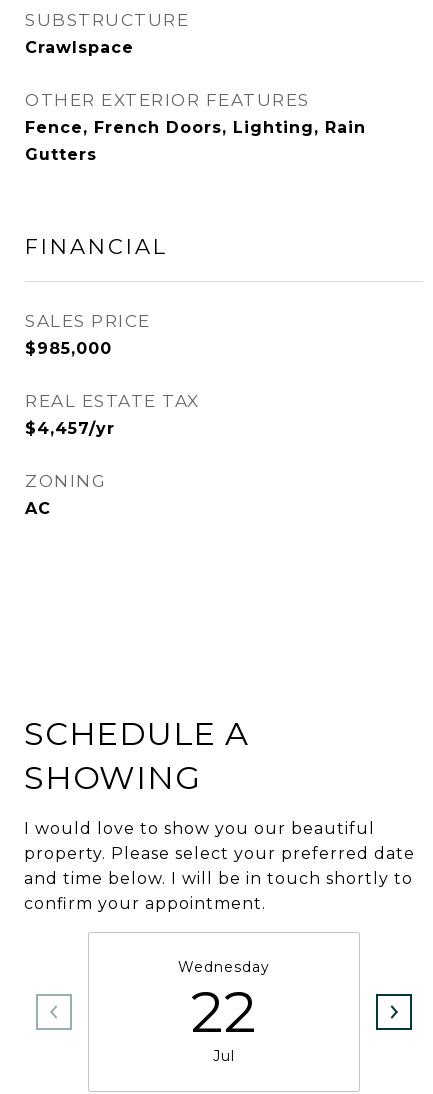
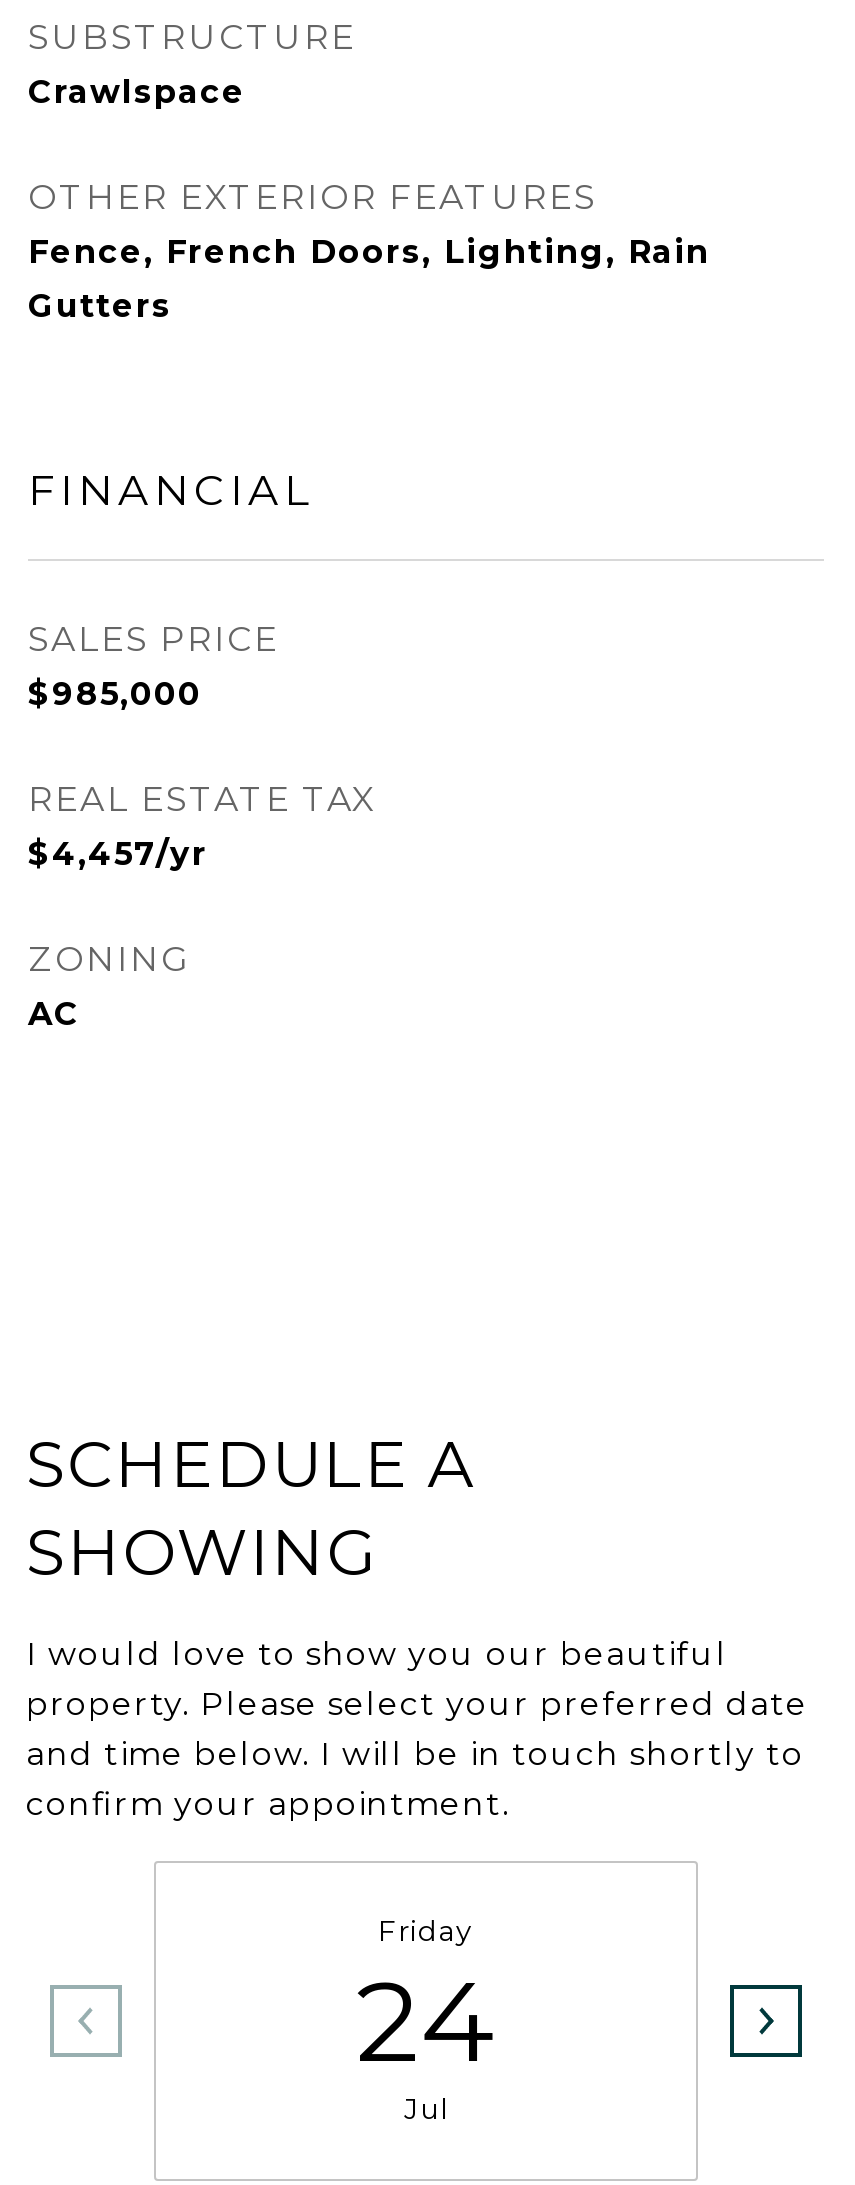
[178,958,270,1046] Wednesday | 22 -> [356,1913,496,2089] Friday | 24

